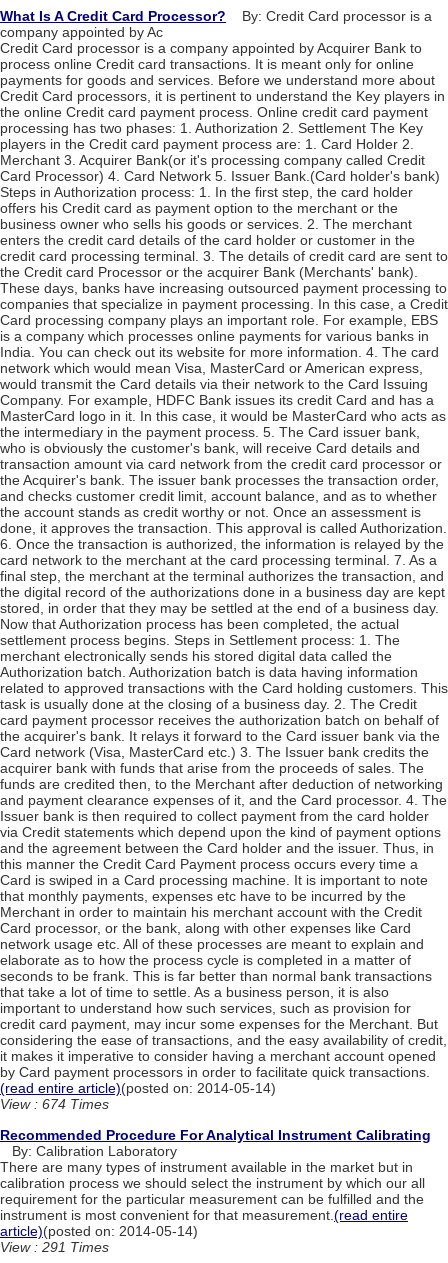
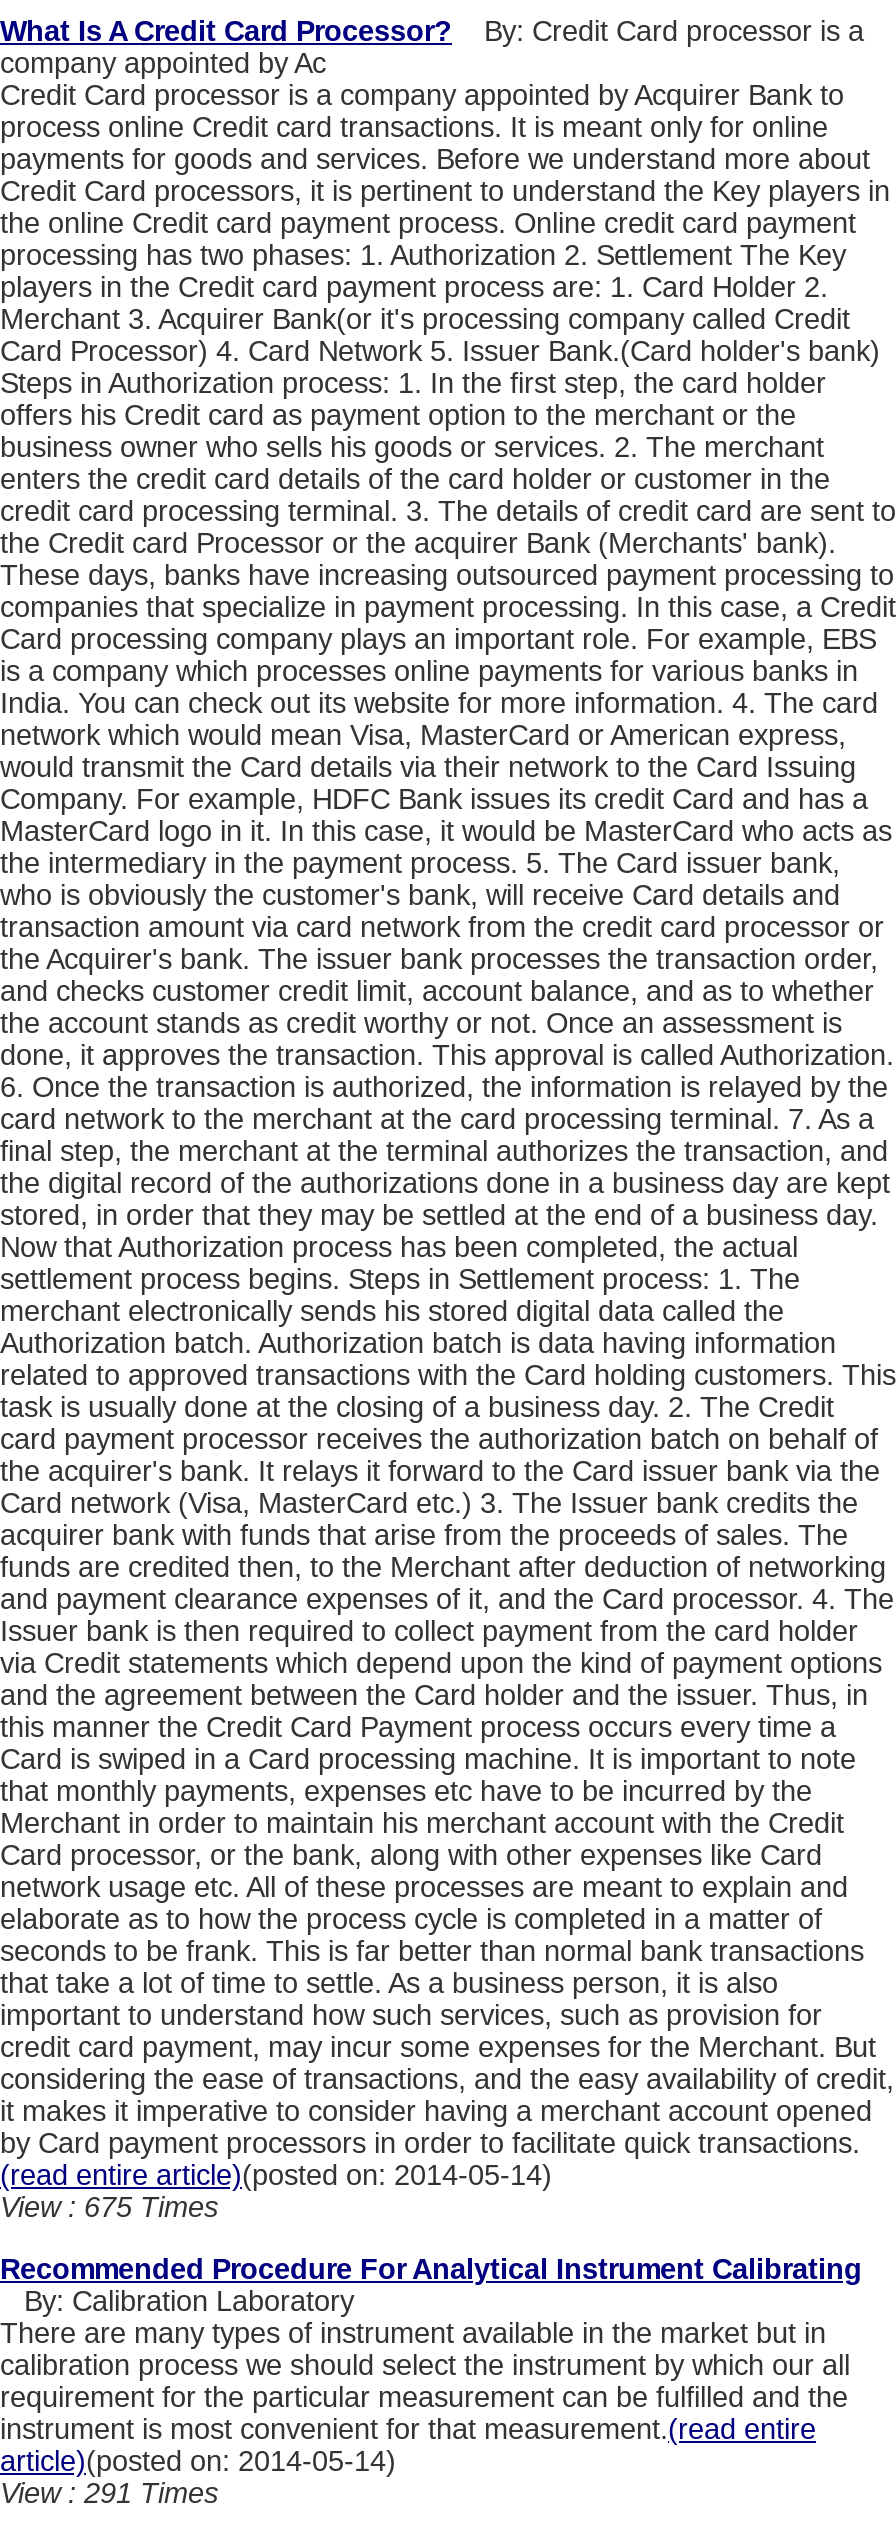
[0,1096,109,1112] View : 674 Times -> [0,2192,218,2224] View : 675 Times

